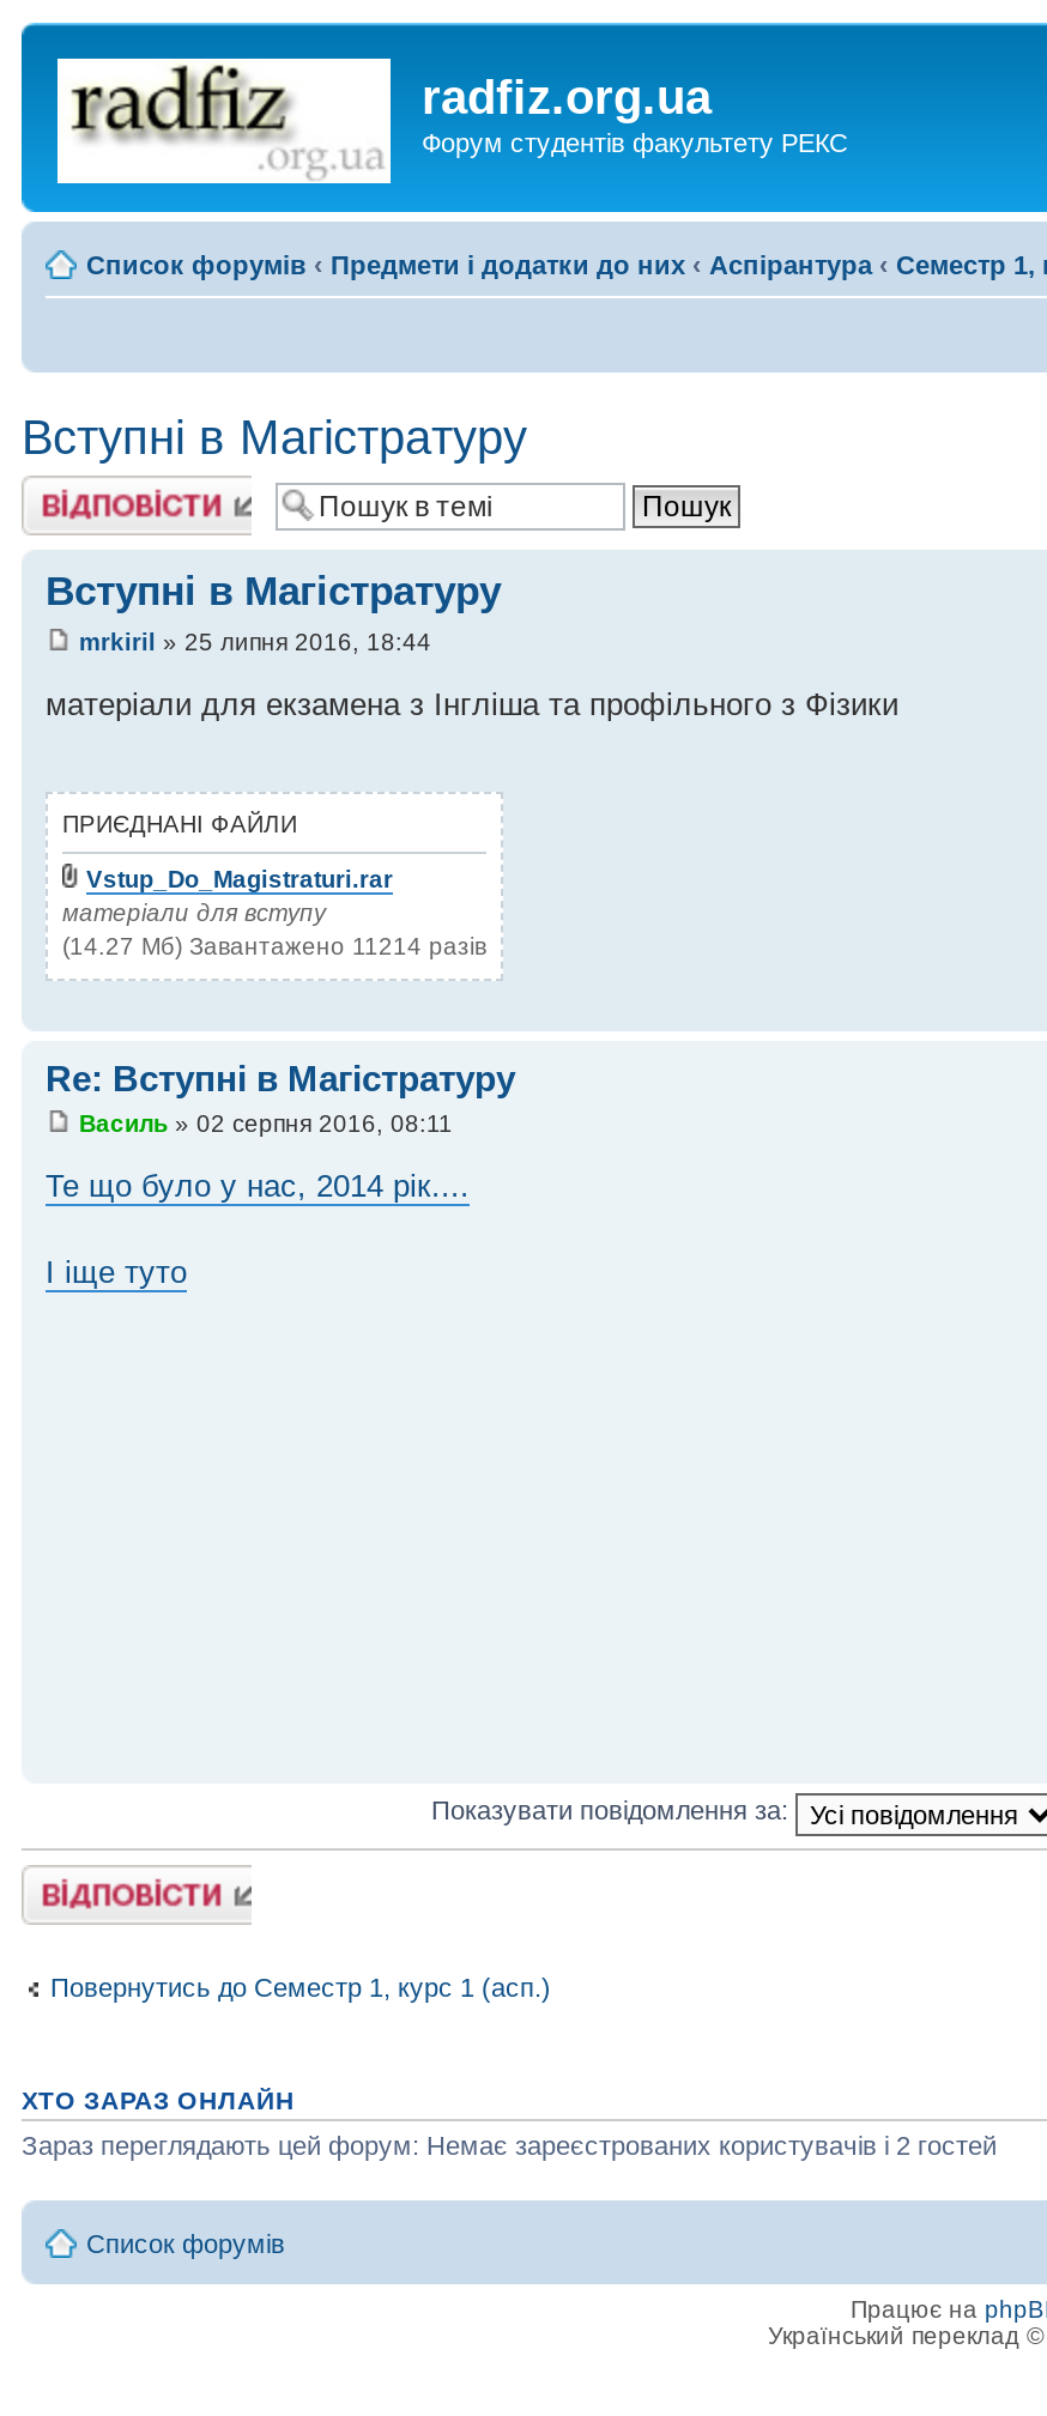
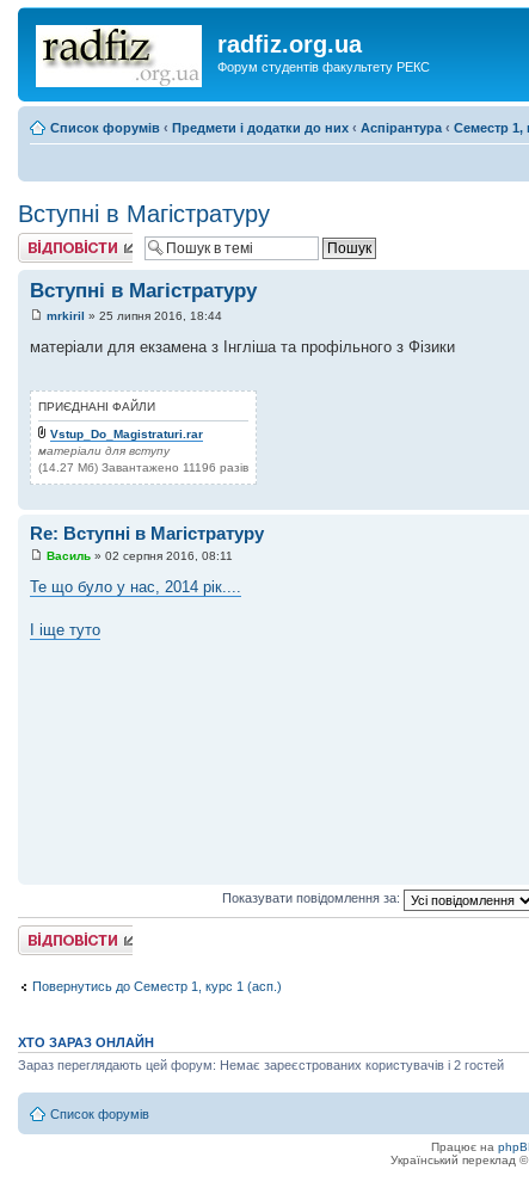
[62,932,486,958] (14.27 Мб) Завантажено 11214 разів -> [38,460,248,474] (14.27 Мб) Завантажено 11196 разів

